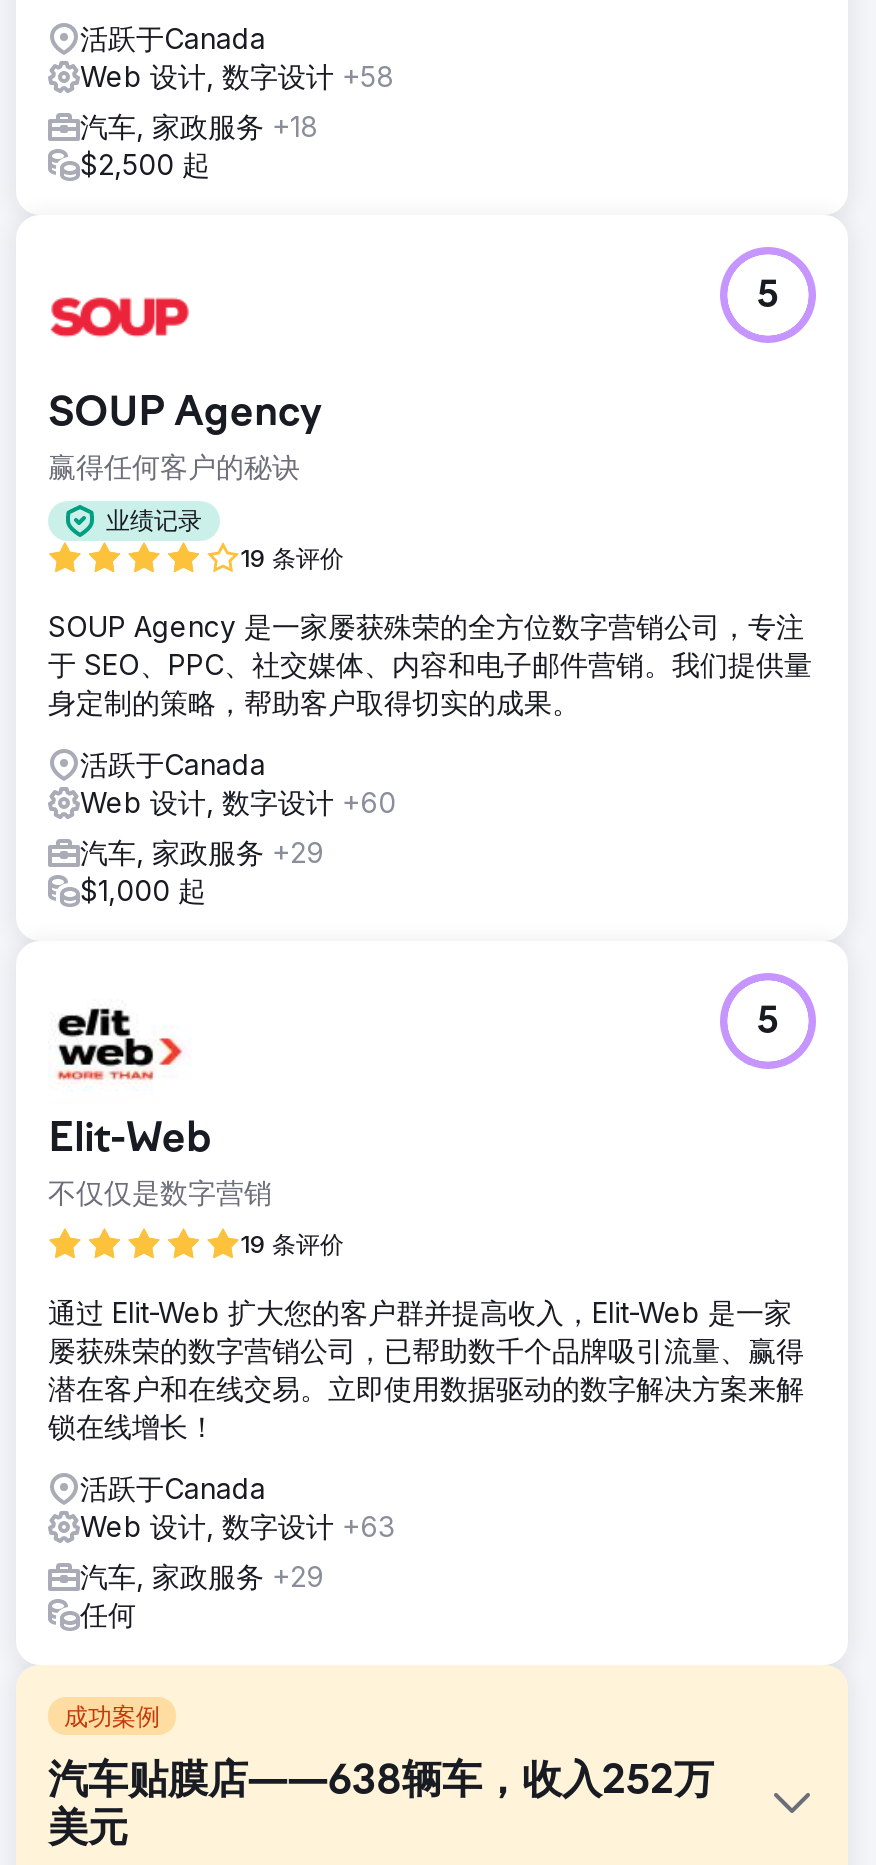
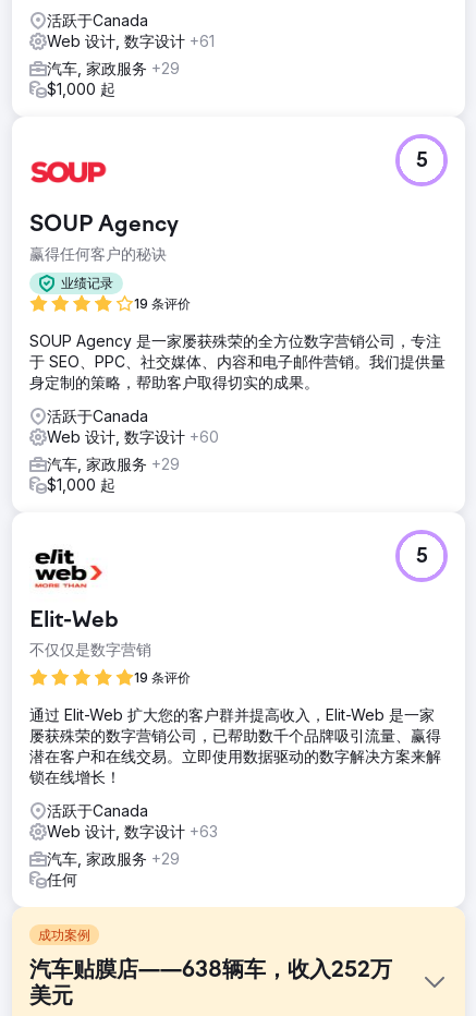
[80,58,394,92] Web 设计, 数字设计+58 -> [47,31,215,50] Web 设计, 数字设计+61
[80,108,318,142] 汽车, 家政服务+18 -> [47,58,180,77] 汽车, 家政服务+29
[80,146,210,180] $2,500 起 -> [47,79,115,98] $1,000 起

